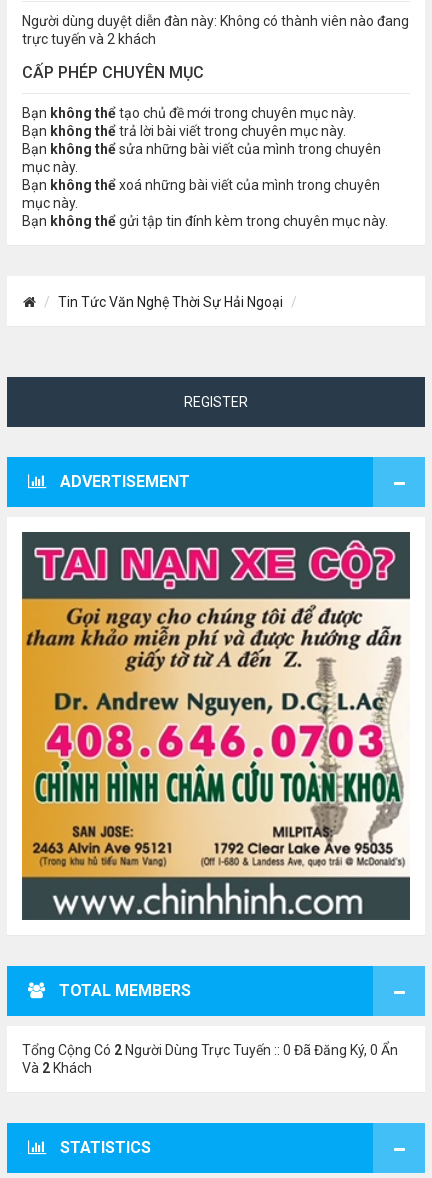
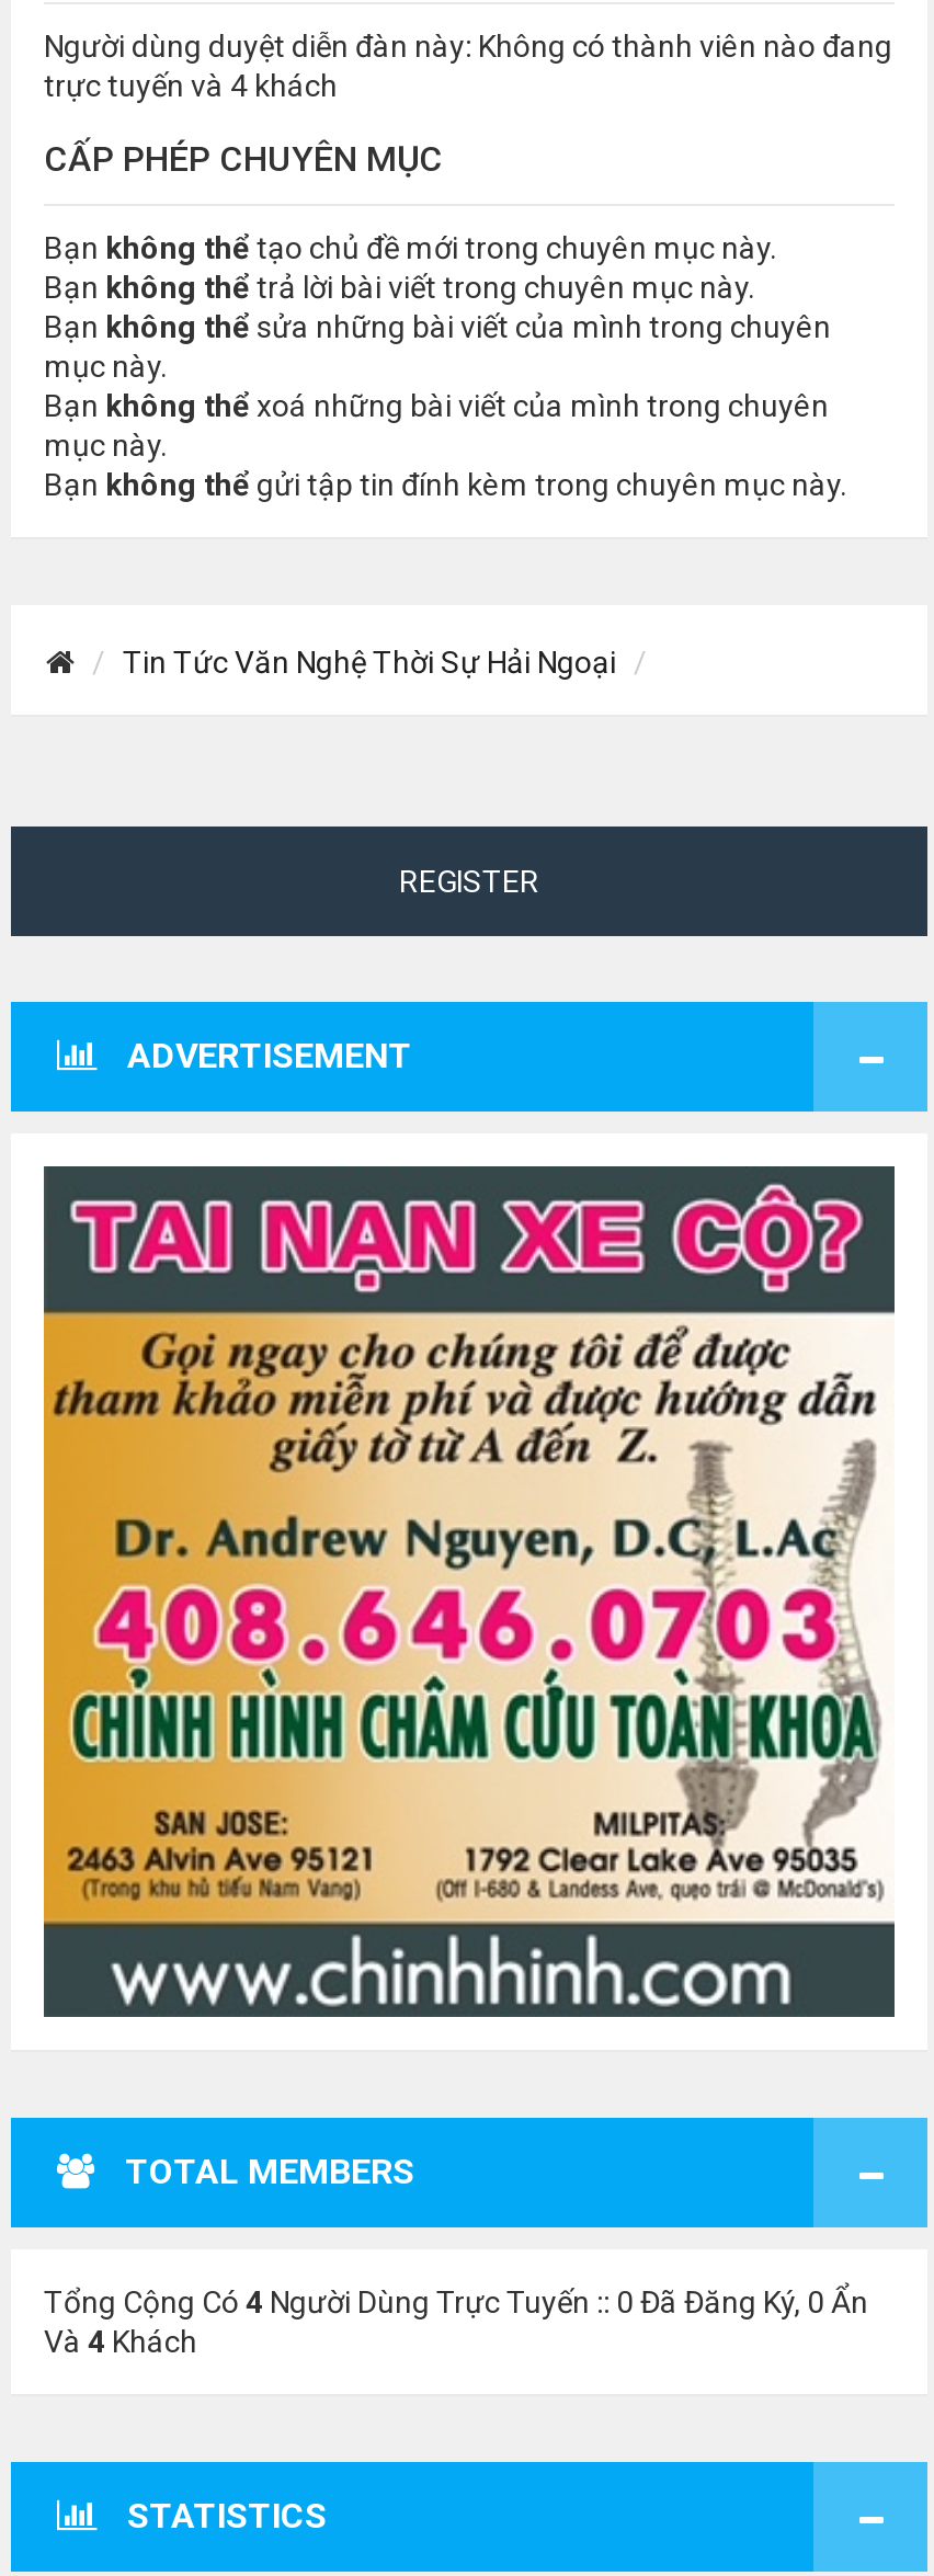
[22,31,156,47] trực tuyến và 2 khách -> [44,68,338,103] trực tuyến và 4 khách
[22,1042,398,1058] Tổng Cộng Có 2 Người Dùng Trực Tuyến :: 0 Đã Đăng Ký, 0 Ẩn -> [44,2284,868,2319] Tổng Cộng Có 4 Người Dùng Trực Tuyến :: 0 Đã Đăng Ký, 0 Ẩn
[22,1060,92,1076] Và 2 Khách -> [44,2324,197,2359] Và 4 Khách

